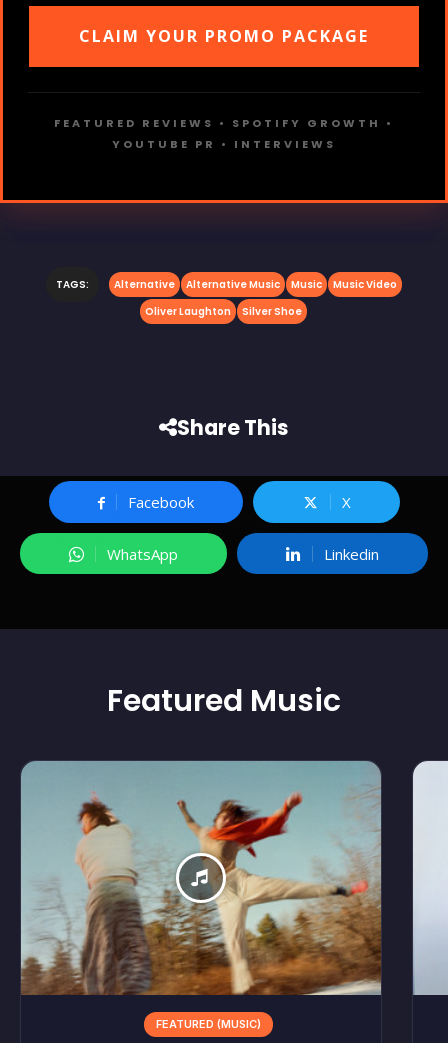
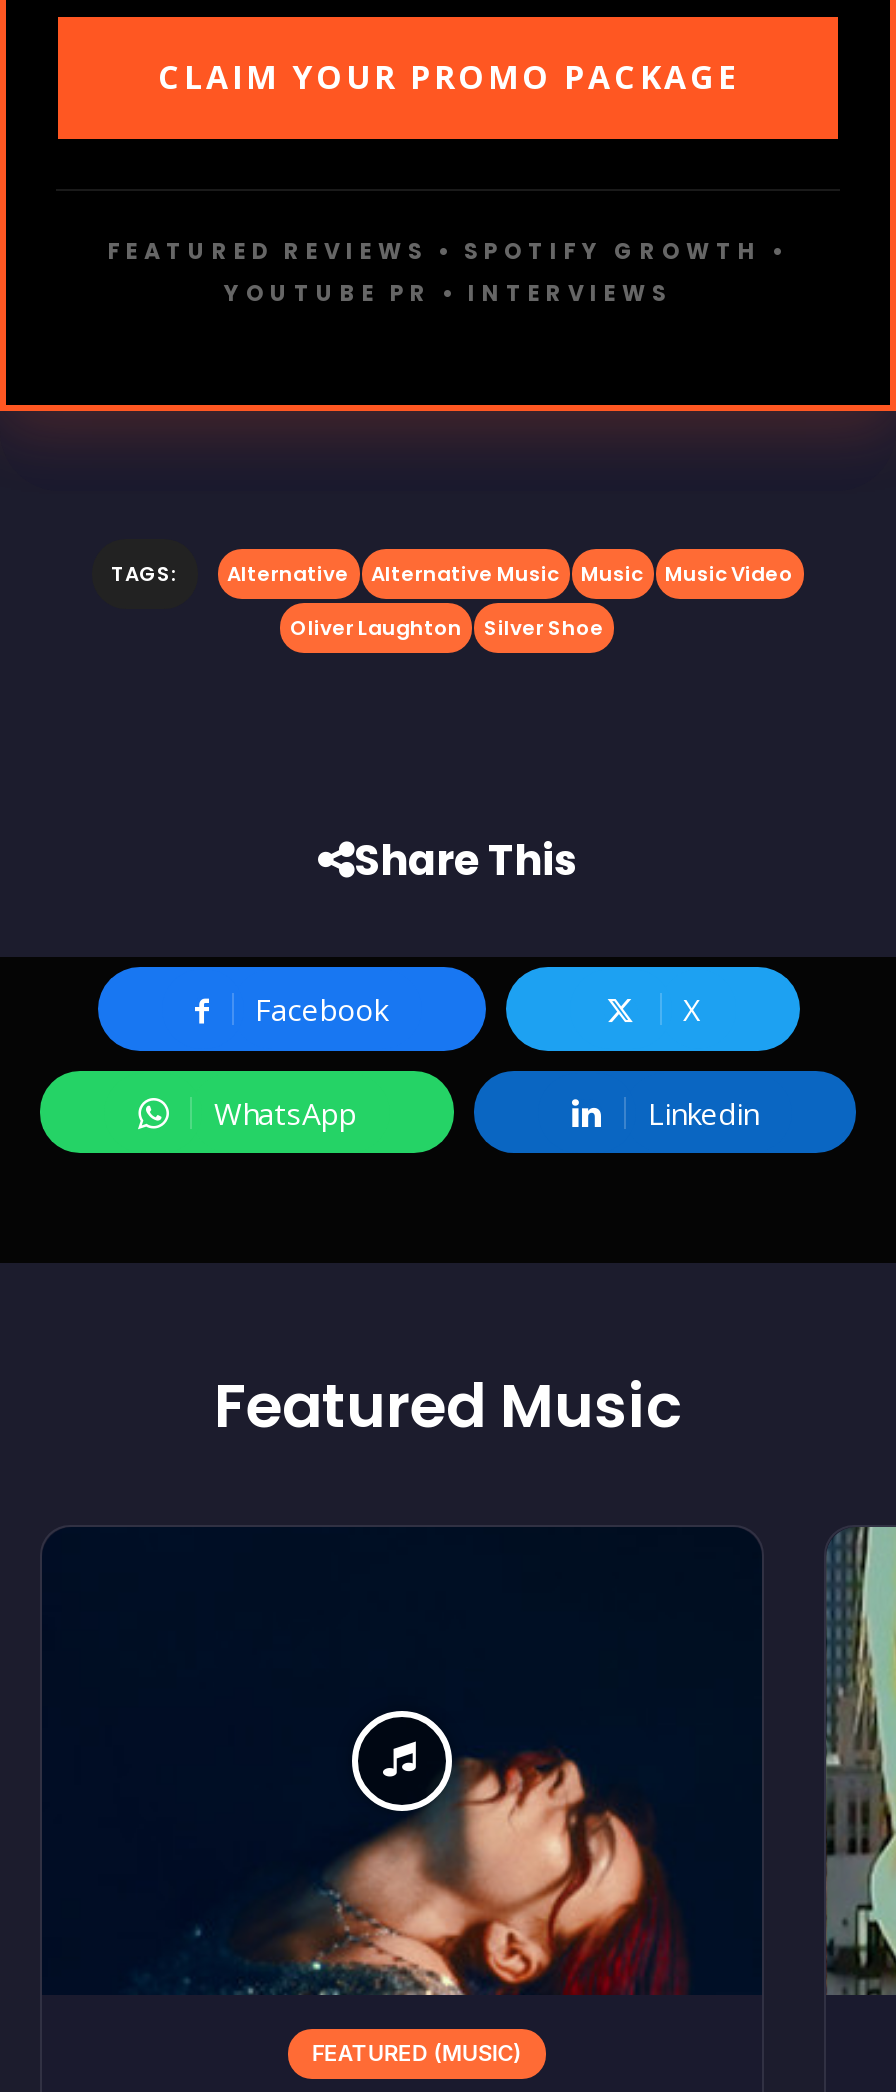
[20,760,382,996] [image] -> [42,1527,762,1997] [image]
[412,760,445,996] [image] -> [826,1527,890,1995] [image]

